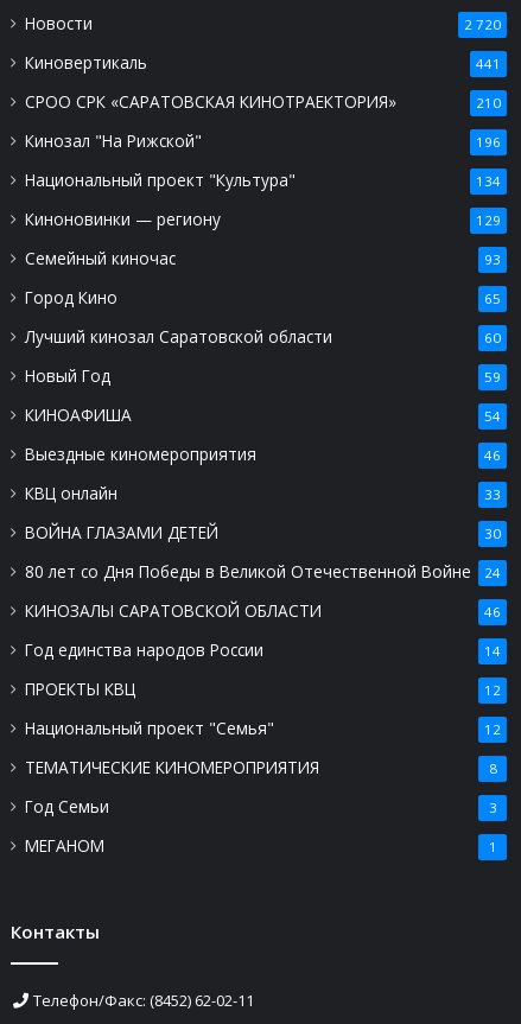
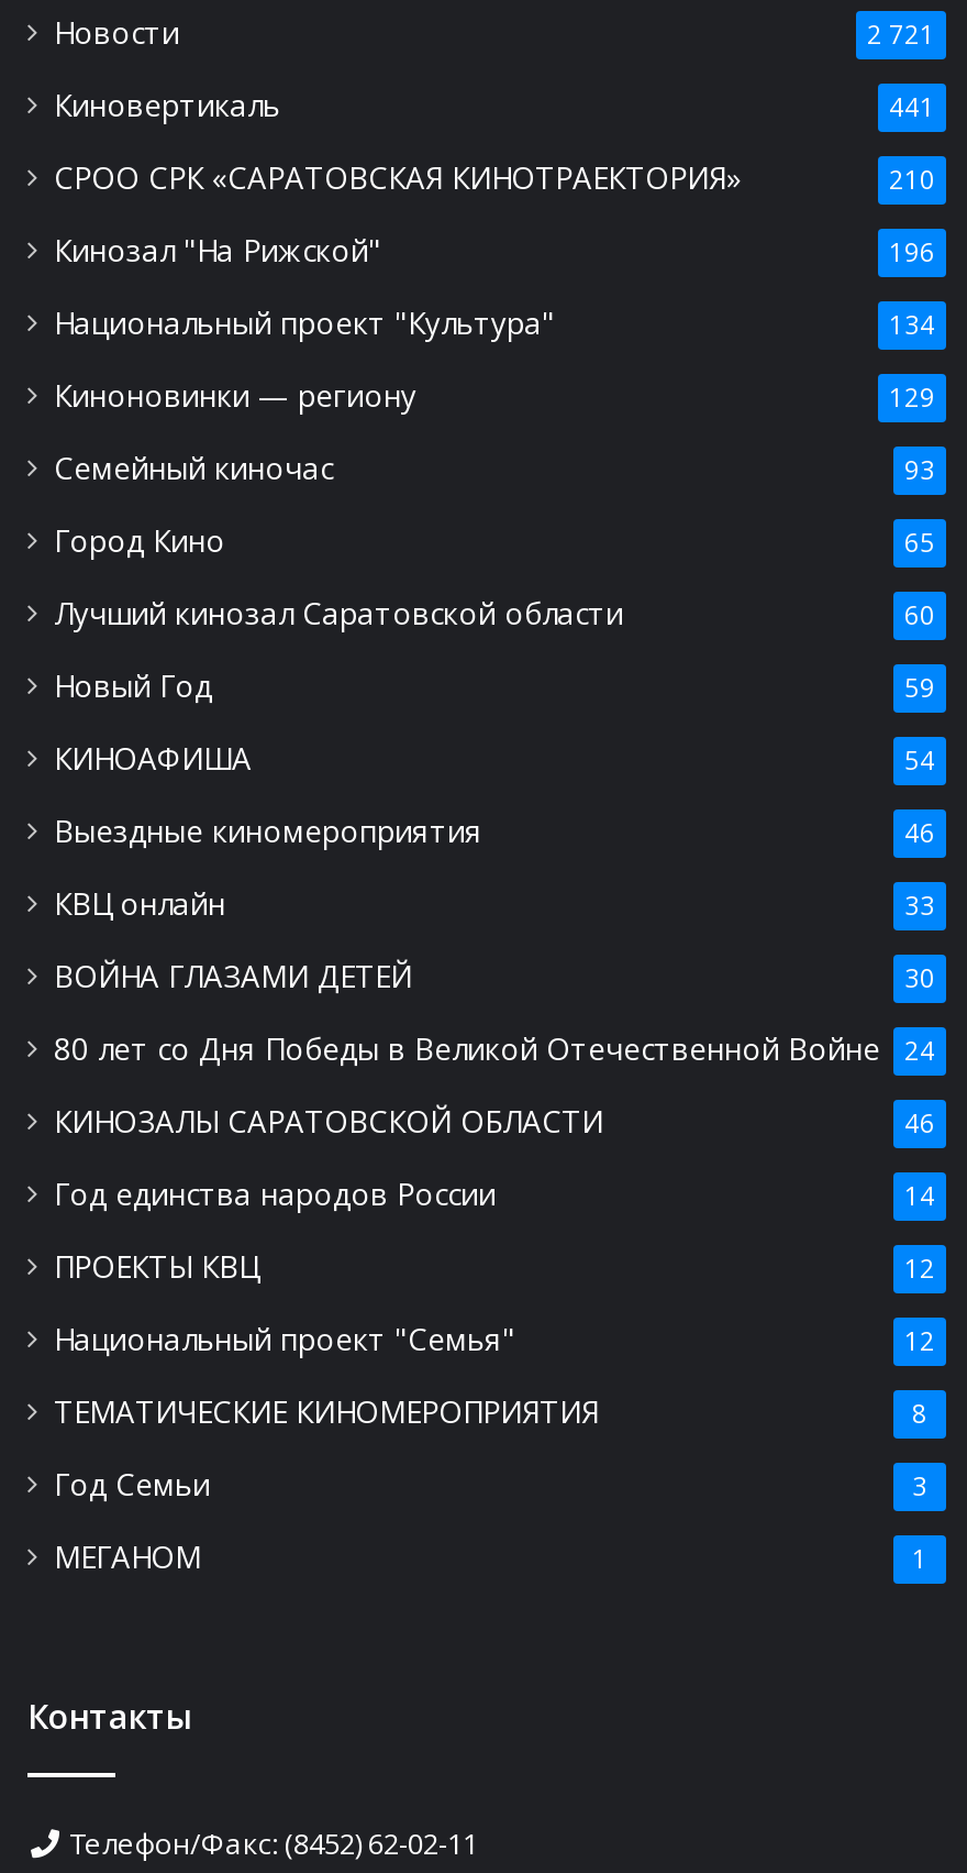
[464,15,501,33] 2 720 -> [867,18,935,51] 2 721

